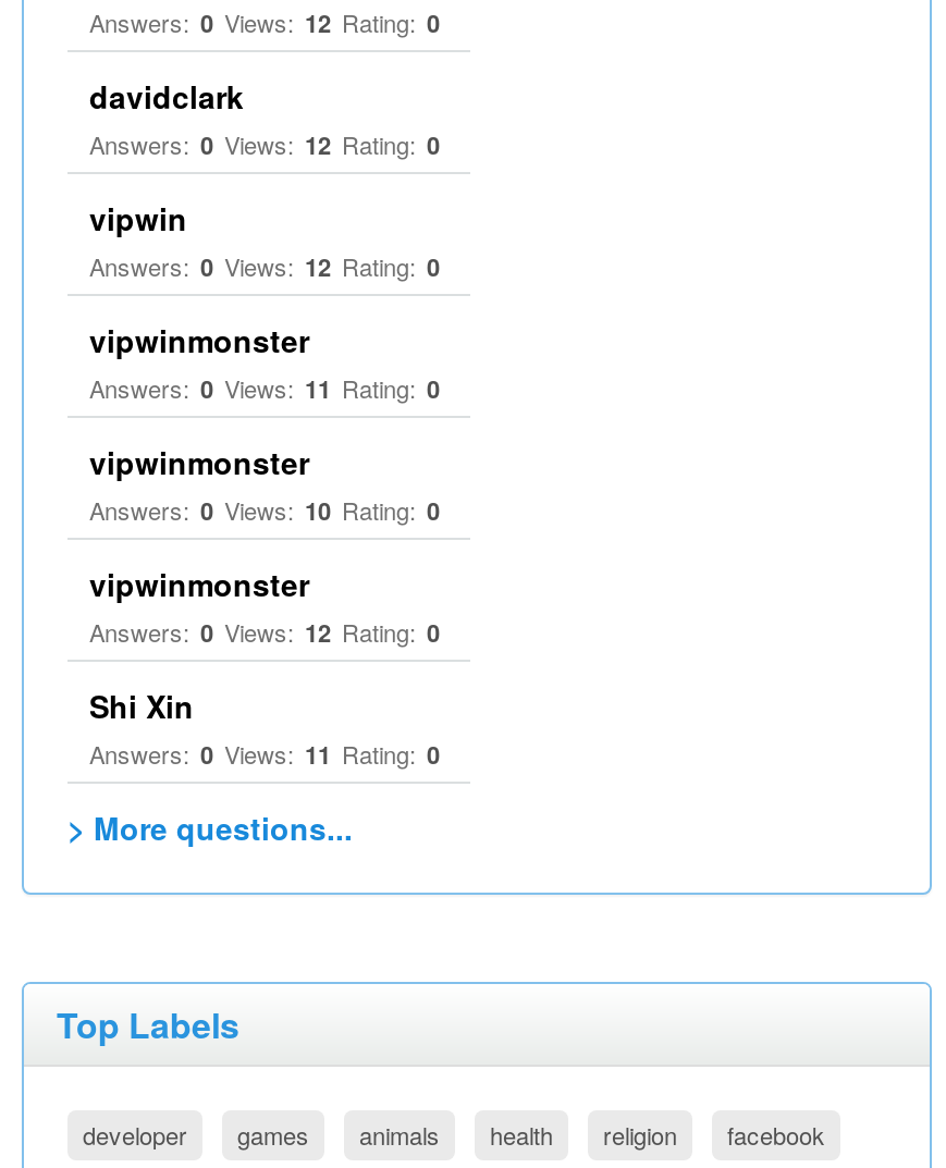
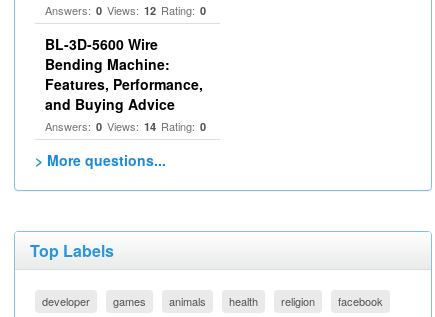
[89,74,440,771] davidclark | Answers: 0 Views: 12 Rating: 0 | vipwin | Answers: 0 Views: 12 Rating: 0 | vipwinmonster | Answers: 0 Views: 11 Rating: 0 | vipwinmonster | Answers: 0 Views: 10 Rating: 0 | vipwinmonster | Answers: 0 Views: 12 Rating: 0 | Shi Xin | Answers: 0 Views: 11 Rating: 0 -> [45,34,206,134] BL-3D-5600 Wire | Bending Machine: | Features, Performance, | and Buying Advice | Answers: 0 Views: 14 Rating: 0

